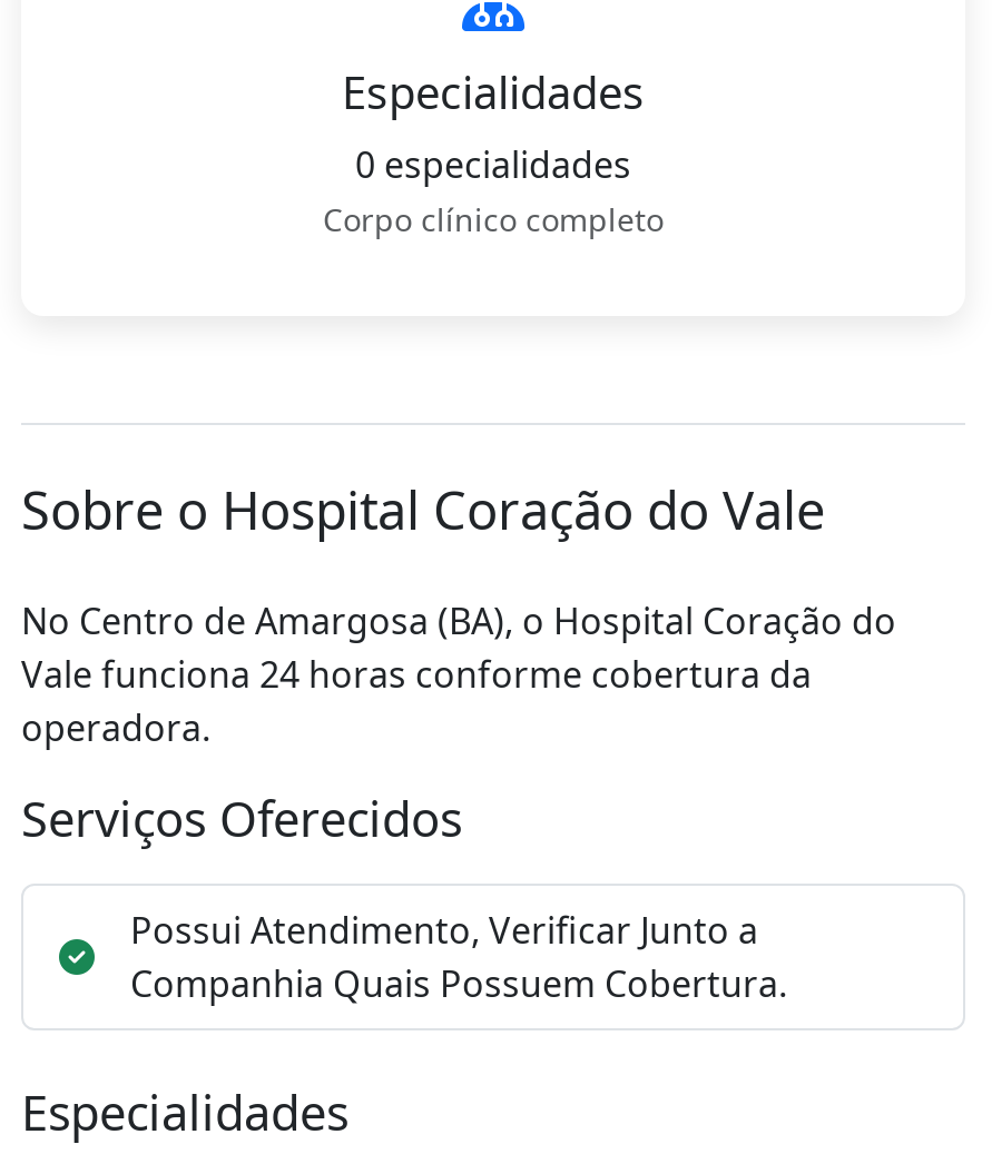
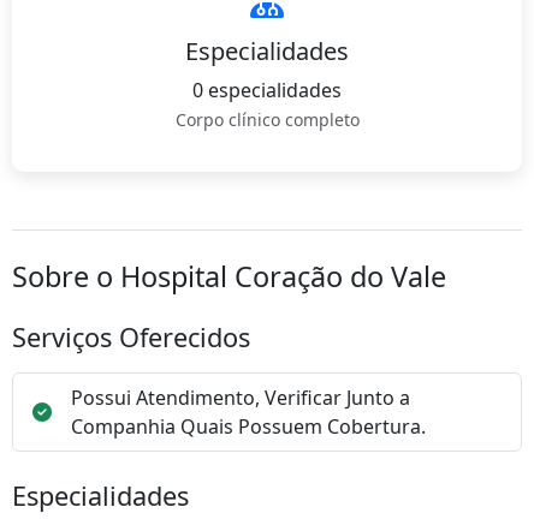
[21,596,896,752] No Centro de Amargosa (BA), o Hospital Coração do | Vale funciona 24 horas conforme cobertura da | operadora. -> none

